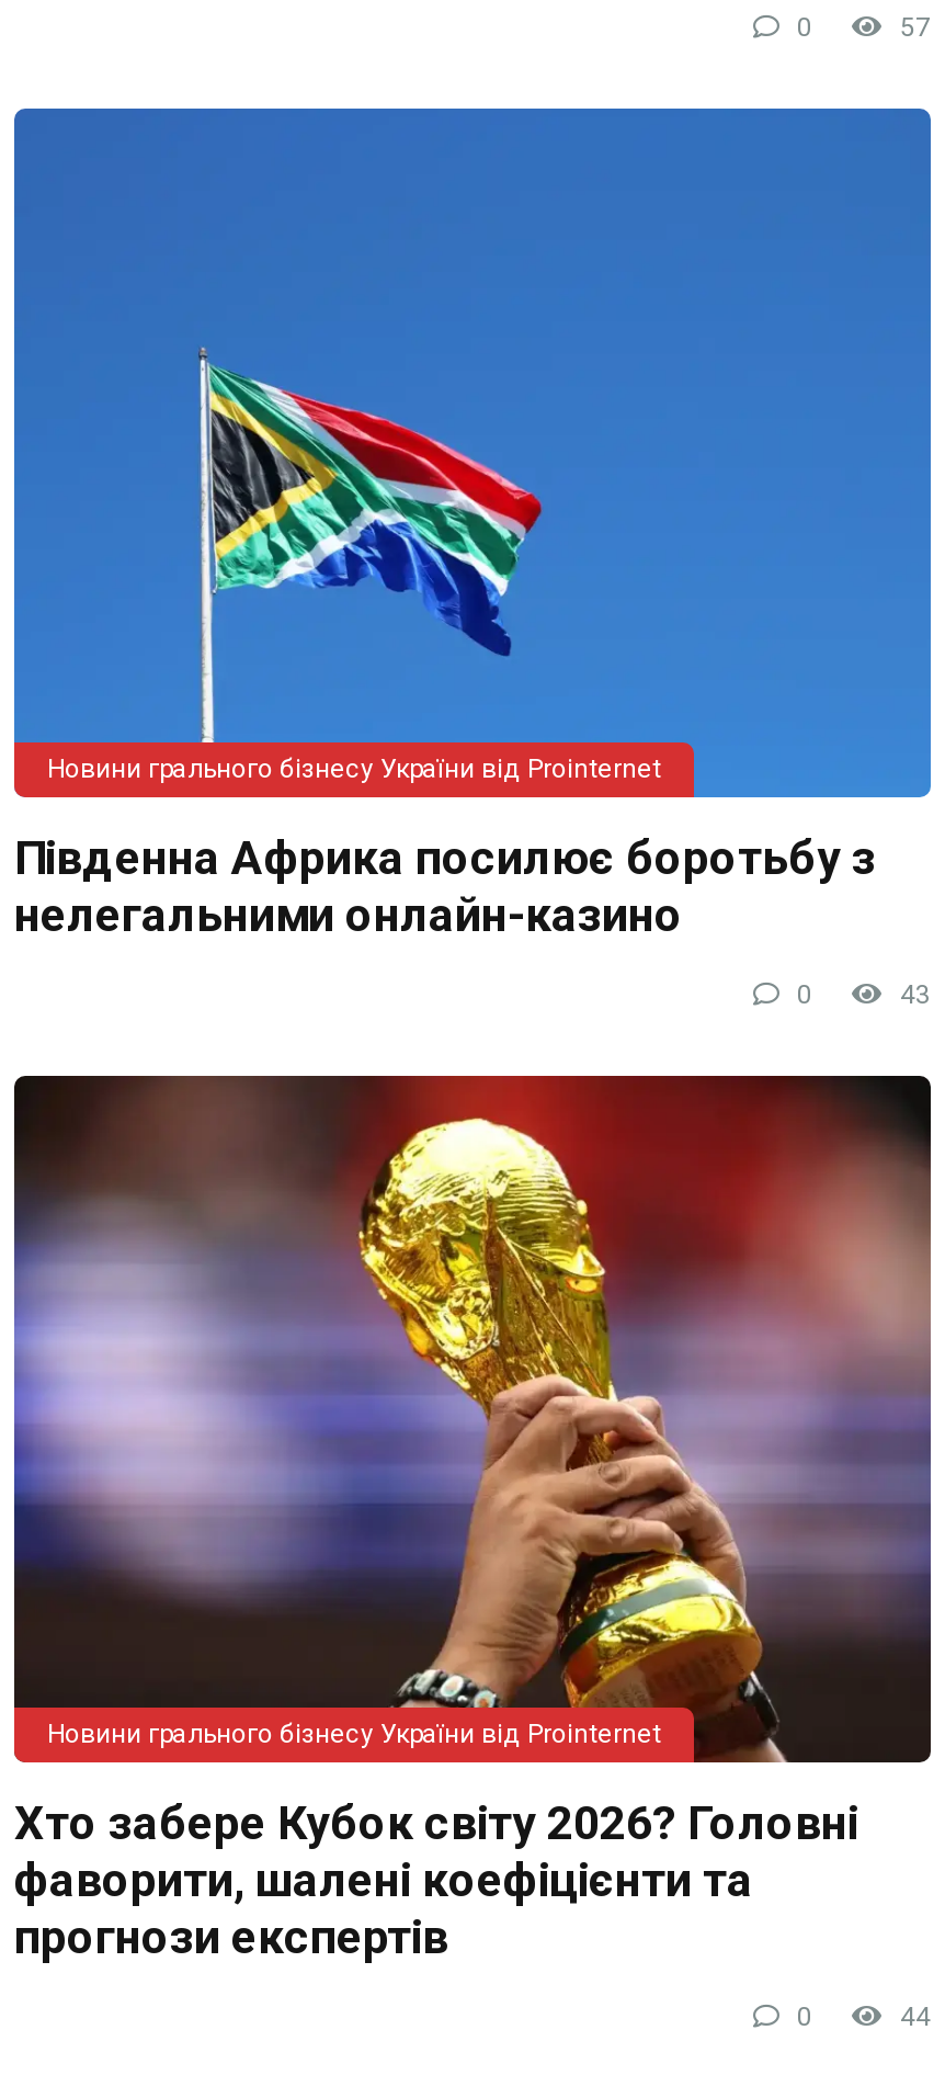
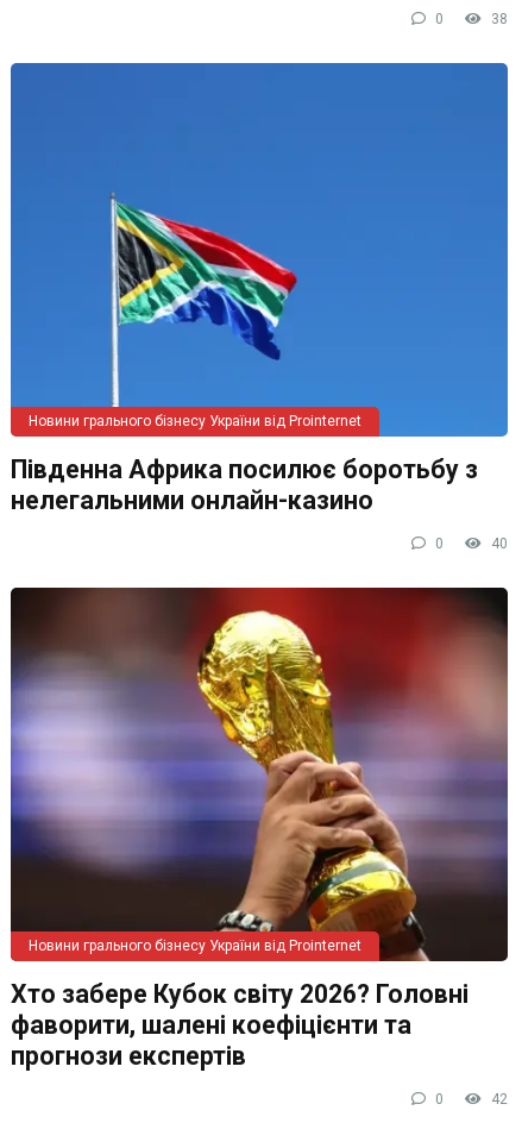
[893,13,931,43] 57 -> [488,10,508,27] 38
[893,979,931,1009] 43 -> [488,535,508,552] 40
[893,2002,931,2033] 44 -> [488,1090,508,1107] 42

